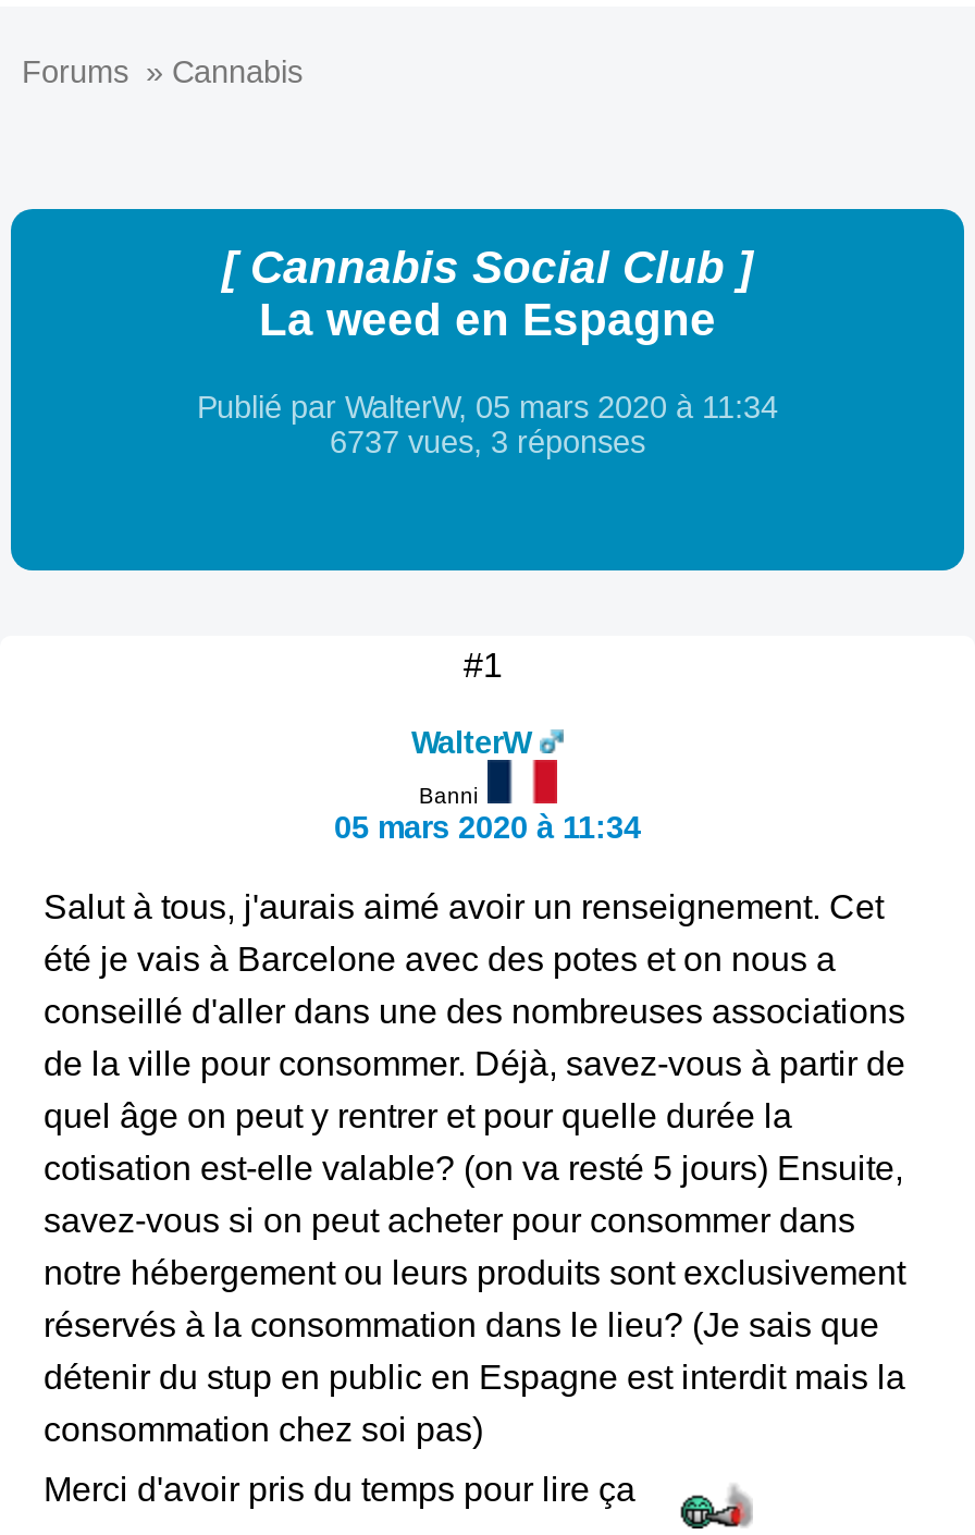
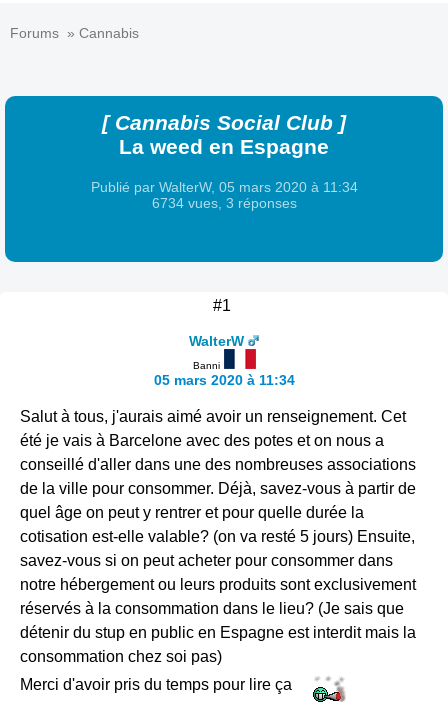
[330,425,645,460] 6737 vues, 3 réponses -> [151,195,296,211] 6734 vues, 3 réponses

